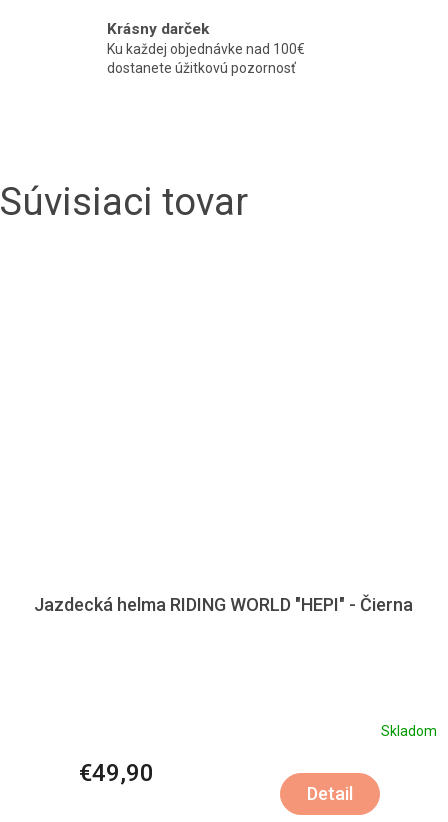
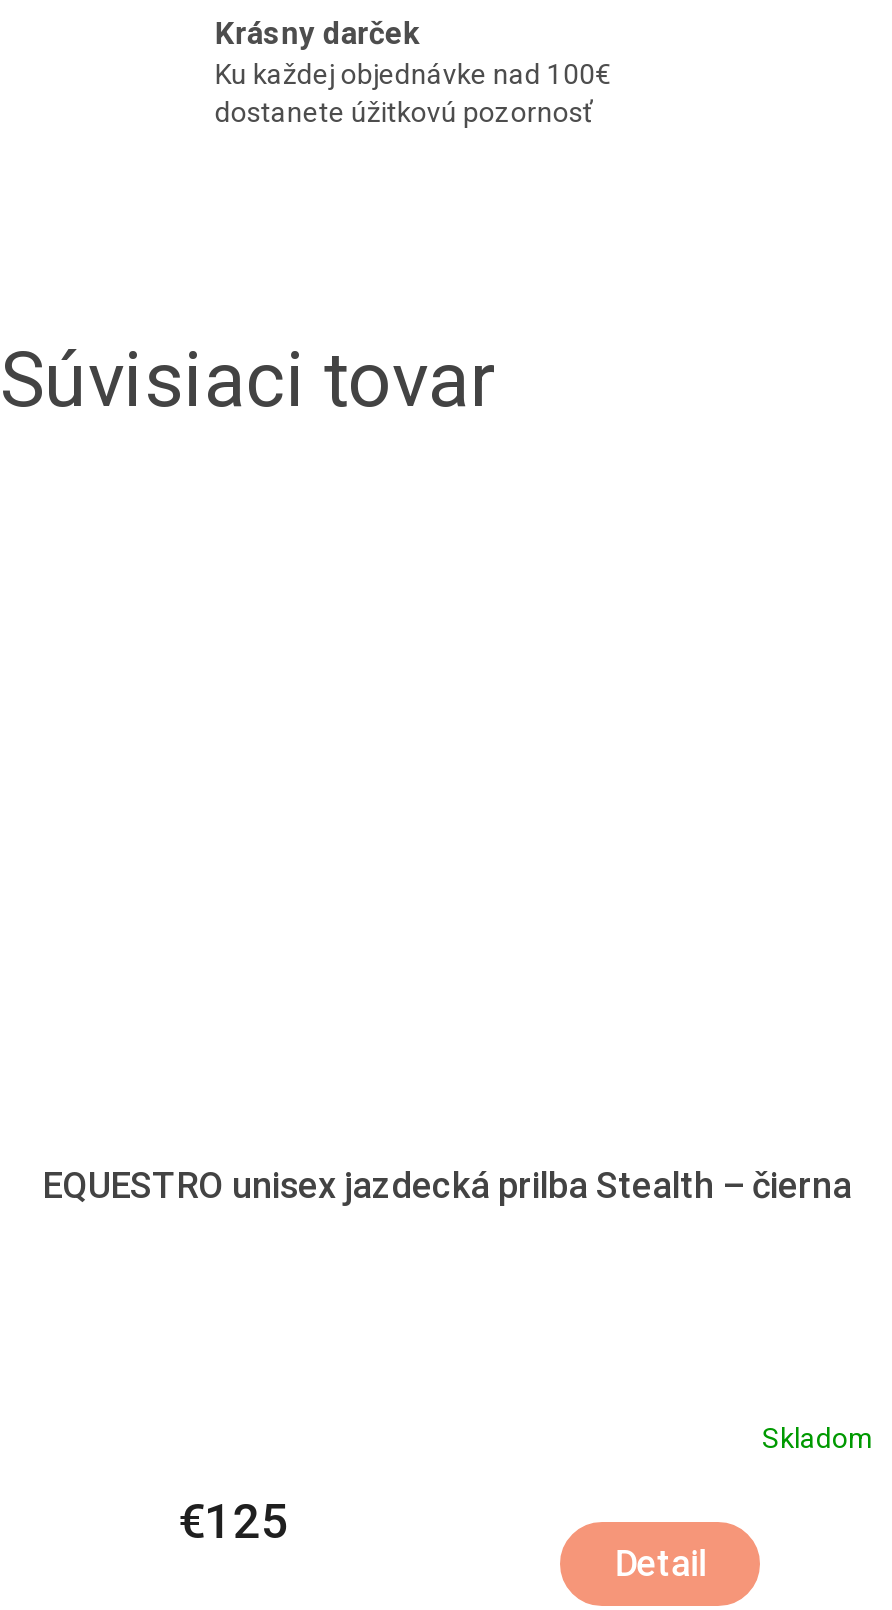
[34,594,413,615] Jazdecká helma RIDING WORLD "HEPI" - Čierna -> [42,1163,852,1205] EQUESTRO unisex jazdecká prilba Stealth – čierna
[79,759,154,787] €49,90 -> [178,1493,288,1549] €125

